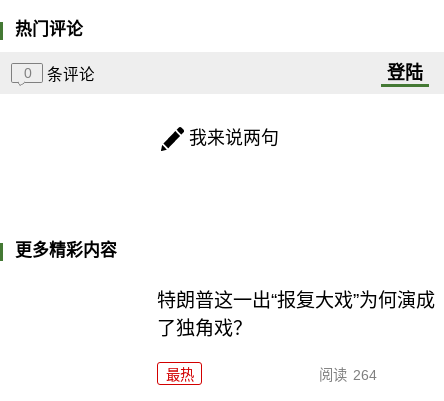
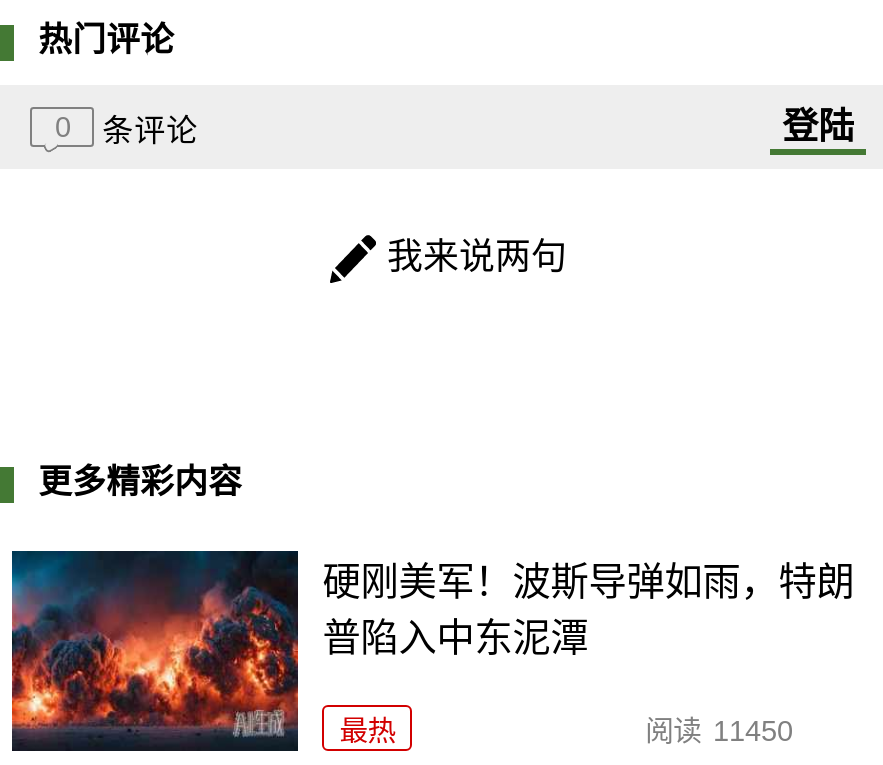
none -> [10,549,300,753] [image]
[157,290,435,339] 特朗普这一出“报复大戏”为何演成 | 了独角戏？ -> [323,561,855,659] 硬刚美军！波斯导弹如雨，特朗 | 普陷入中东泥潭
[319,367,376,383] 阅读 264 -> [645,715,793,747] 阅读 11450

